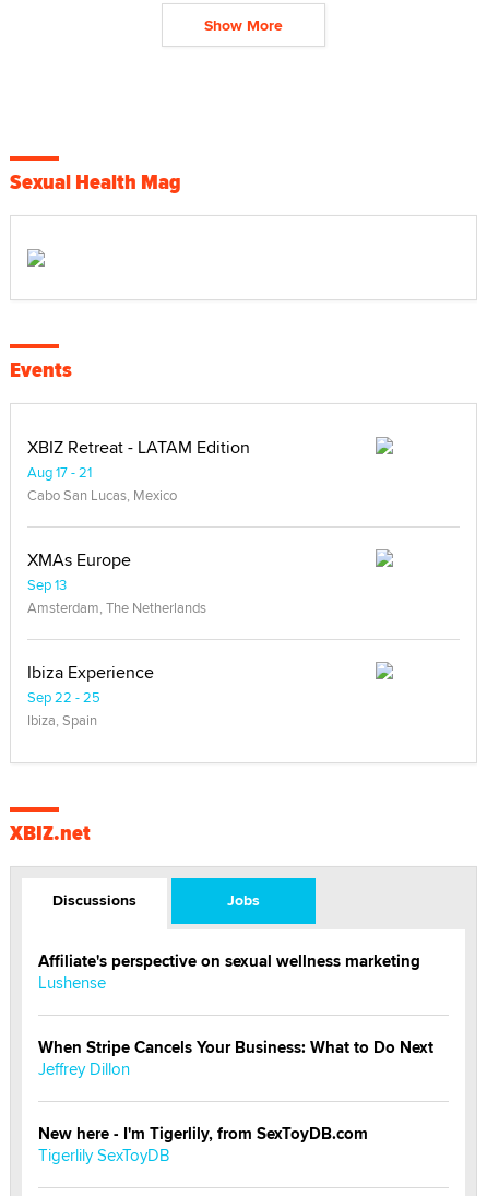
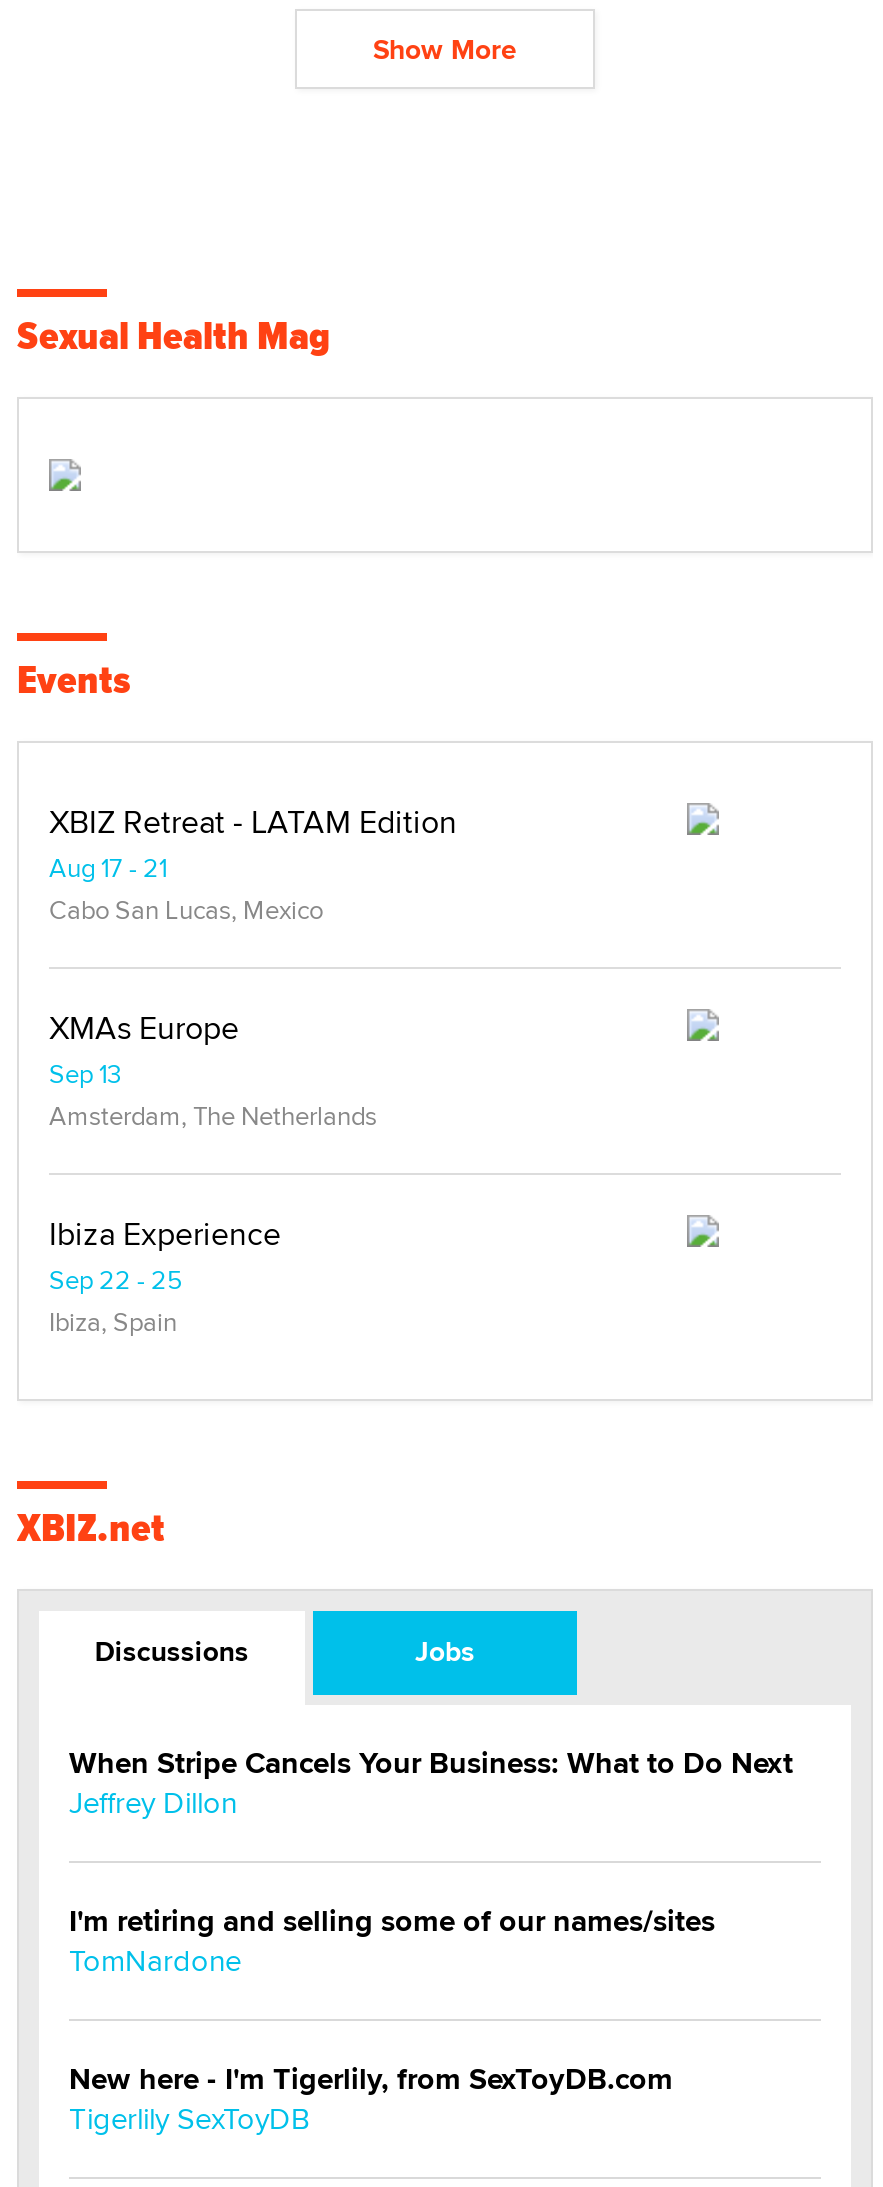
[38,949,420,994] Affiliate's perspective on sexual wellness marketing | Lushense -> none
moved [38,1036,433,1080] -> [69,1741,793,1823]: When Stripe Cancels Your Business: What to Do Next | Jeffrey Dillon
none -> [69,1899,715,1981] I'm retiring and selling some of our names/sites | TomNardone

